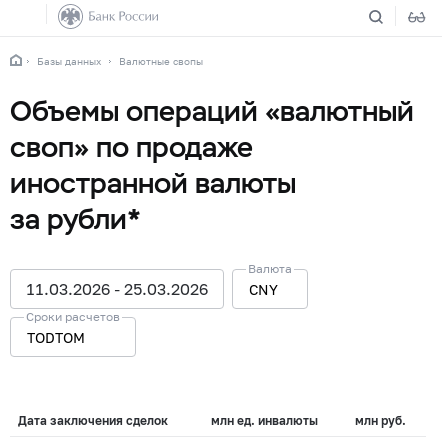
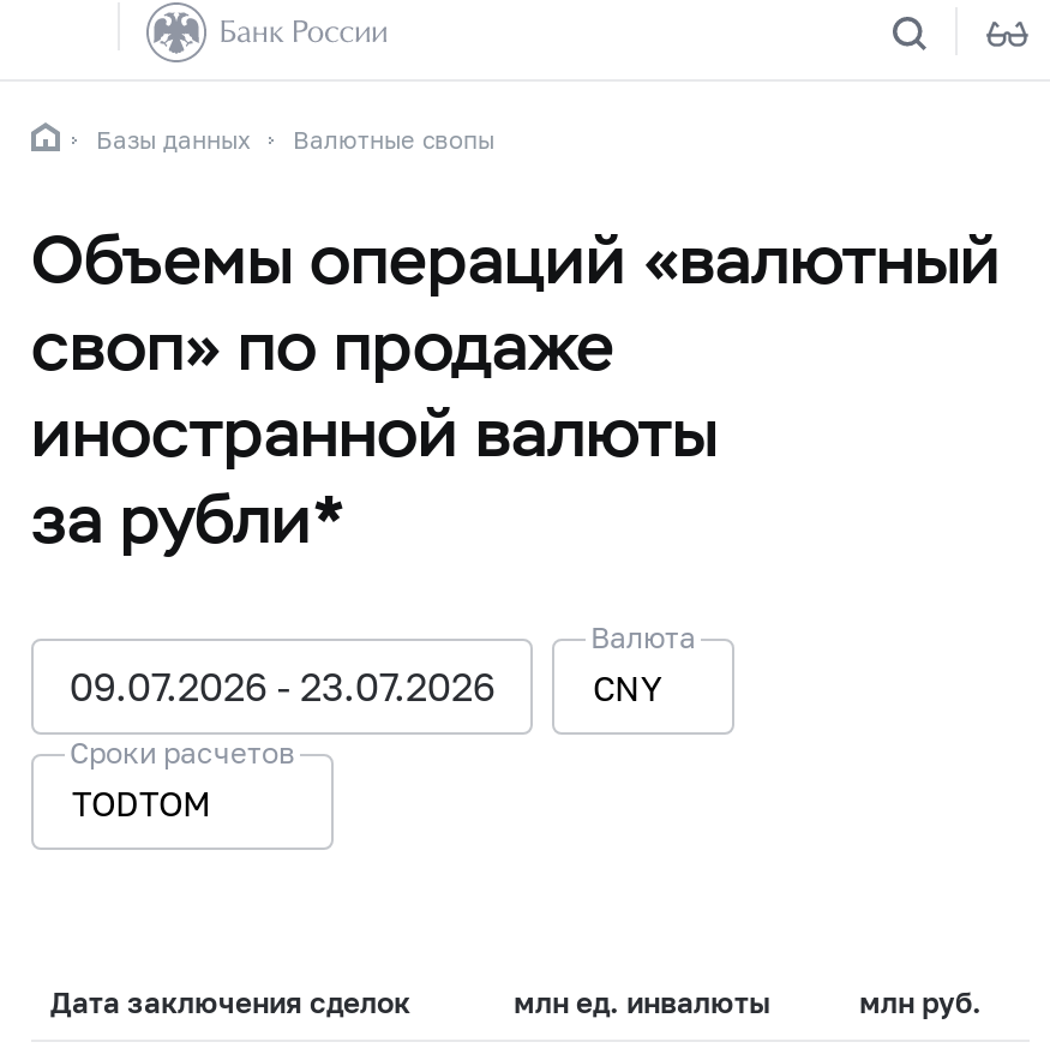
[26,279,208,298] 11.03.2026 - 25.03.2026 -> [70,663,494,708] 09.07.2026 - 23.07.2026

